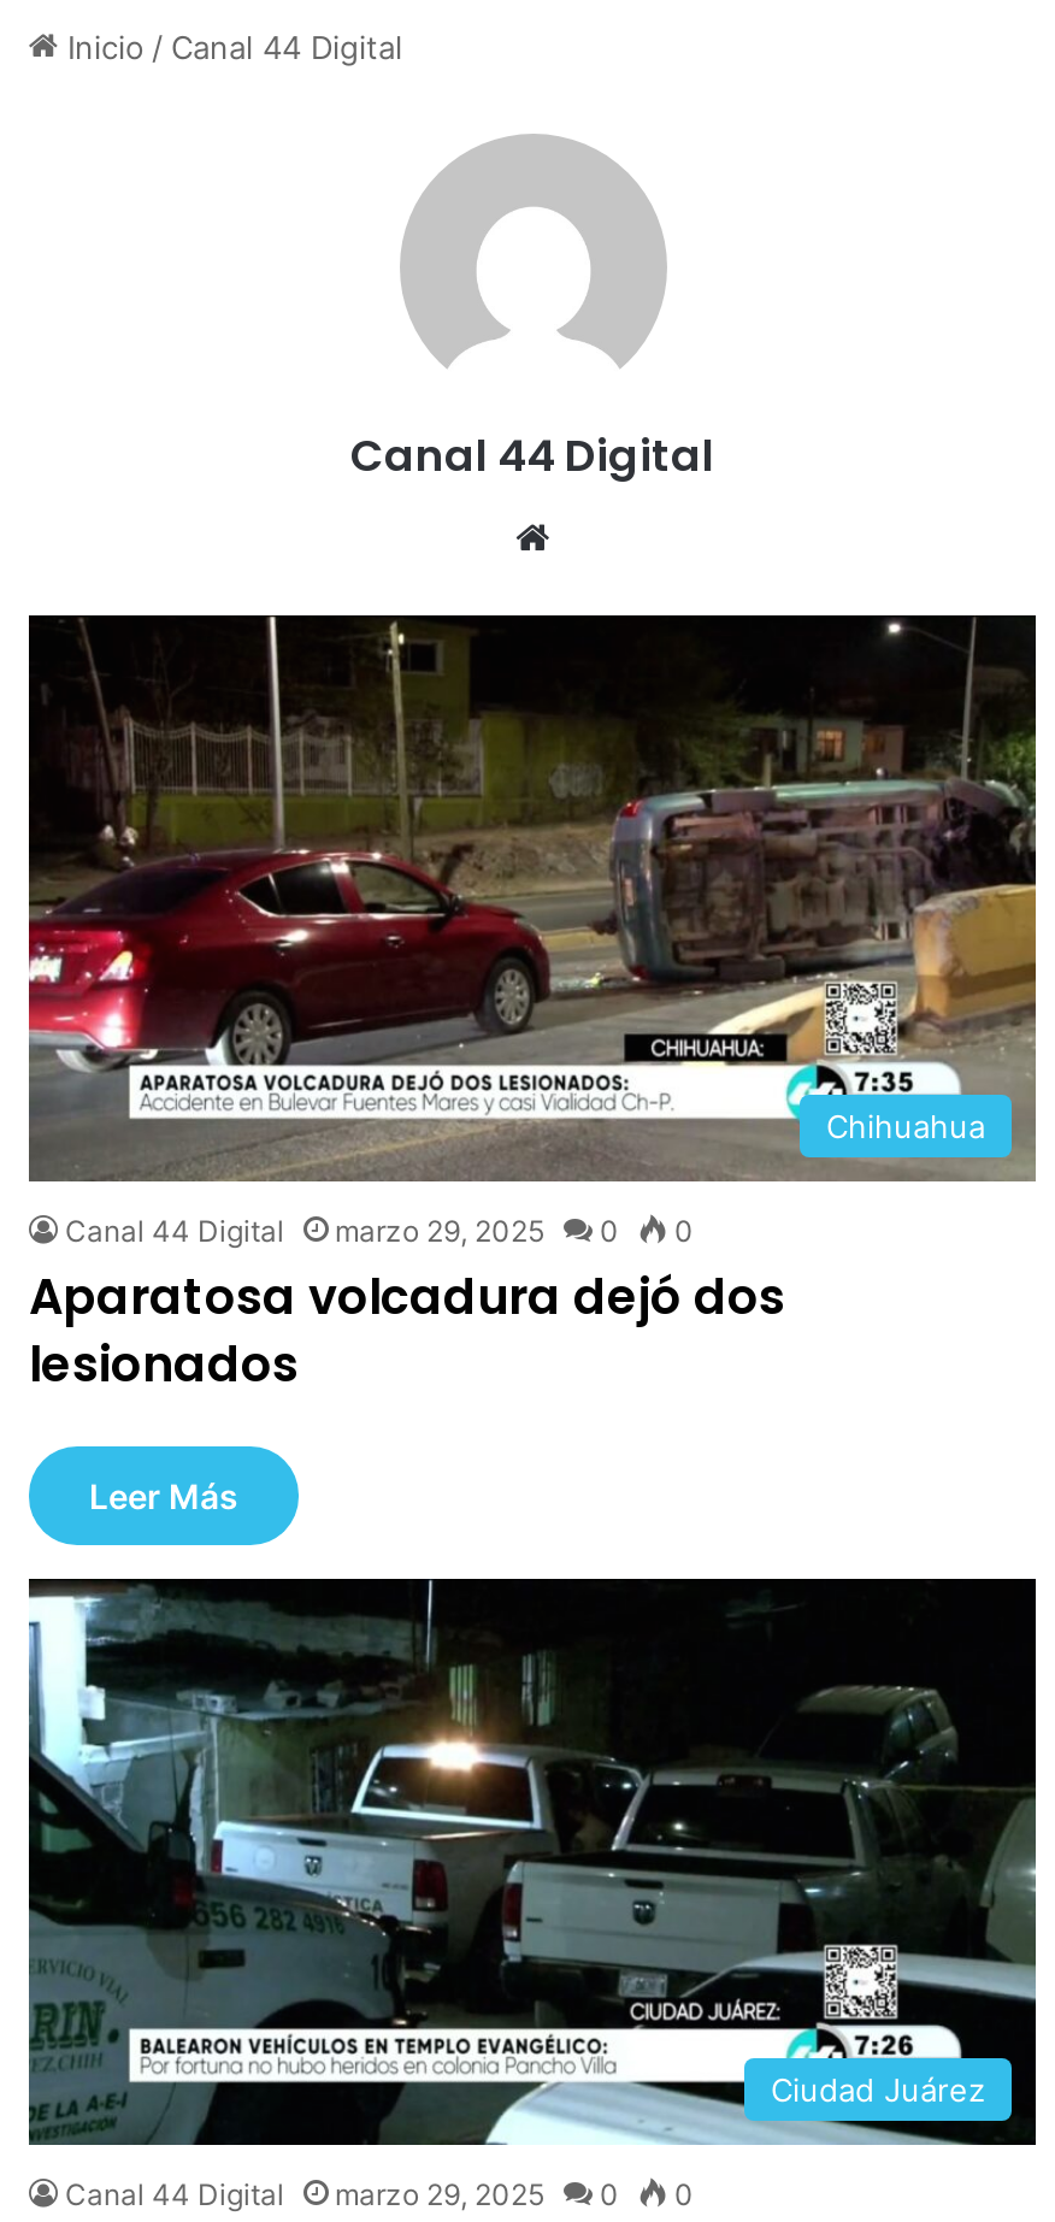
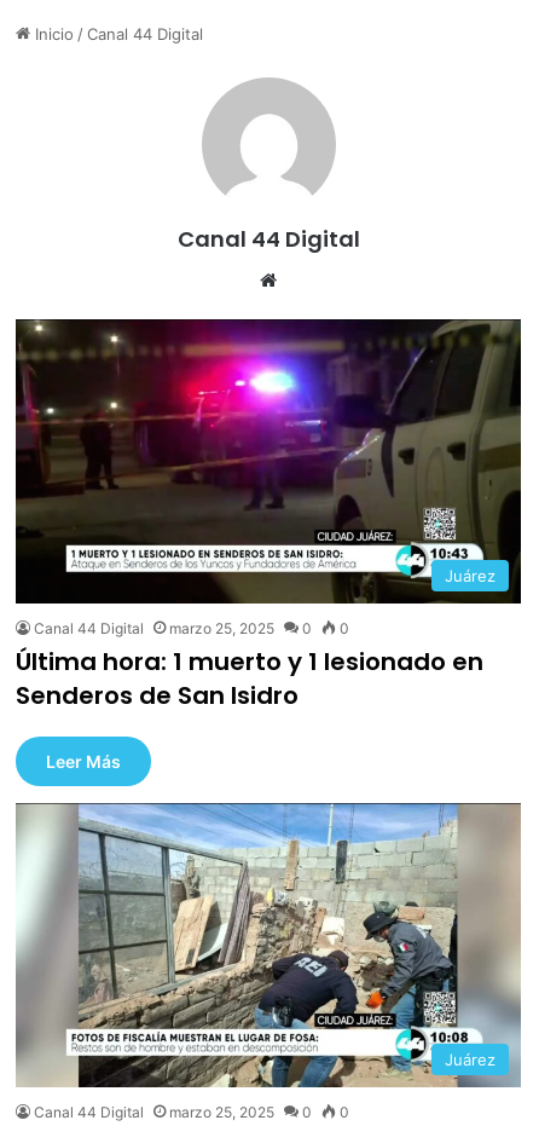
[26,615,1038,1184] [image] | Chihuahua -> [15,319,522,605] [image] | Juárez
[65,1213,694,1249] Canal 44 Digital marzo 29, 2025 0 0 -> [34,619,349,637] Canal 44 Digital marzo 25, 2025 0 0
[29,1263,785,1398] Aparatosa volcadura dejó dos | lesionados -> [16,645,483,712] Última hora: 1 muerto y 1 lesionado en | Senderos de San Isidro
[26,1576,1038,2147] [image] | Ciudad Juárez -> [16,802,521,1089] [image] | Juárez
[65,2176,694,2213] Canal 44 Digital marzo 29, 2025 0 0 -> [34,1103,349,1121] Canal 44 Digital marzo 25, 2025 0 0

